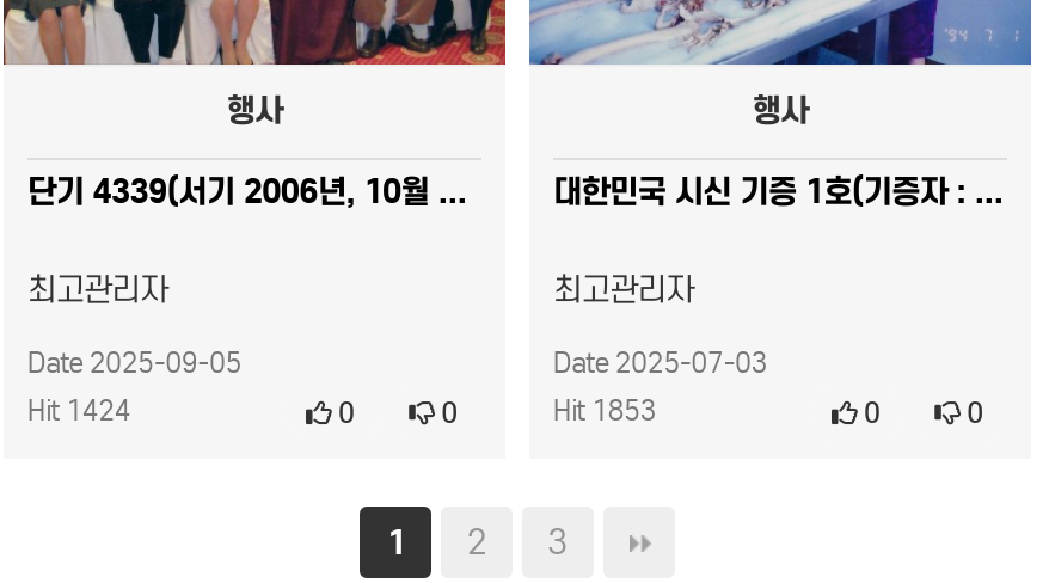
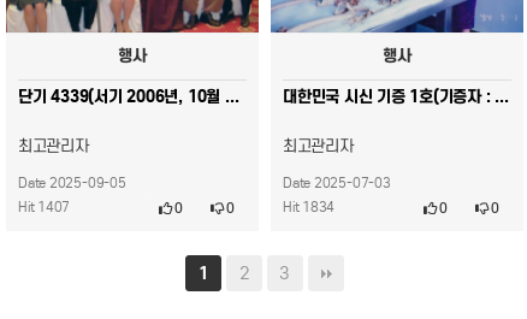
[27,394,131,427] Hit 1424 -> [18,199,70,215] Hit 1407
[553,394,656,427] Hit 1853 -> [283,199,335,215] Hit 1834

